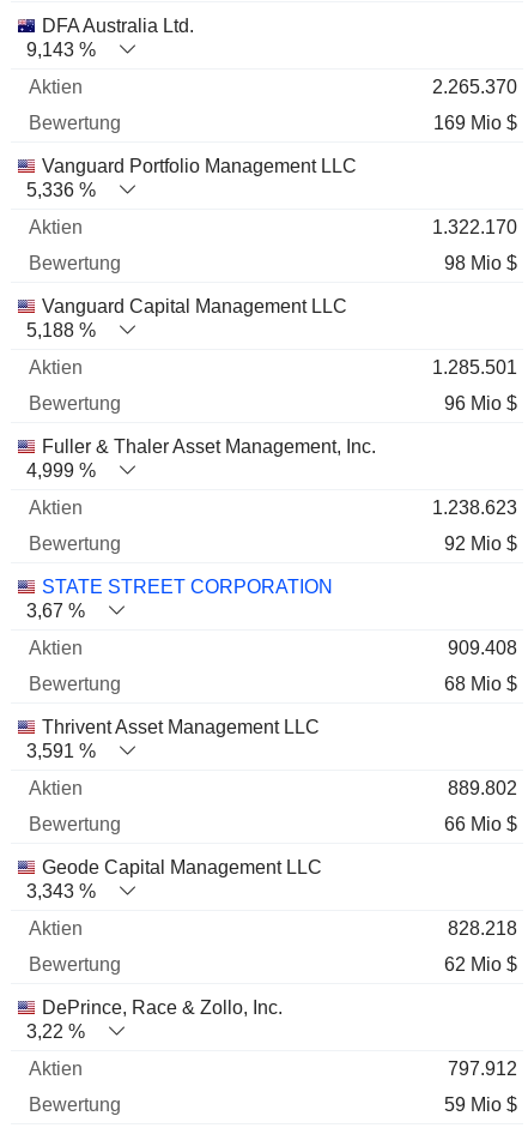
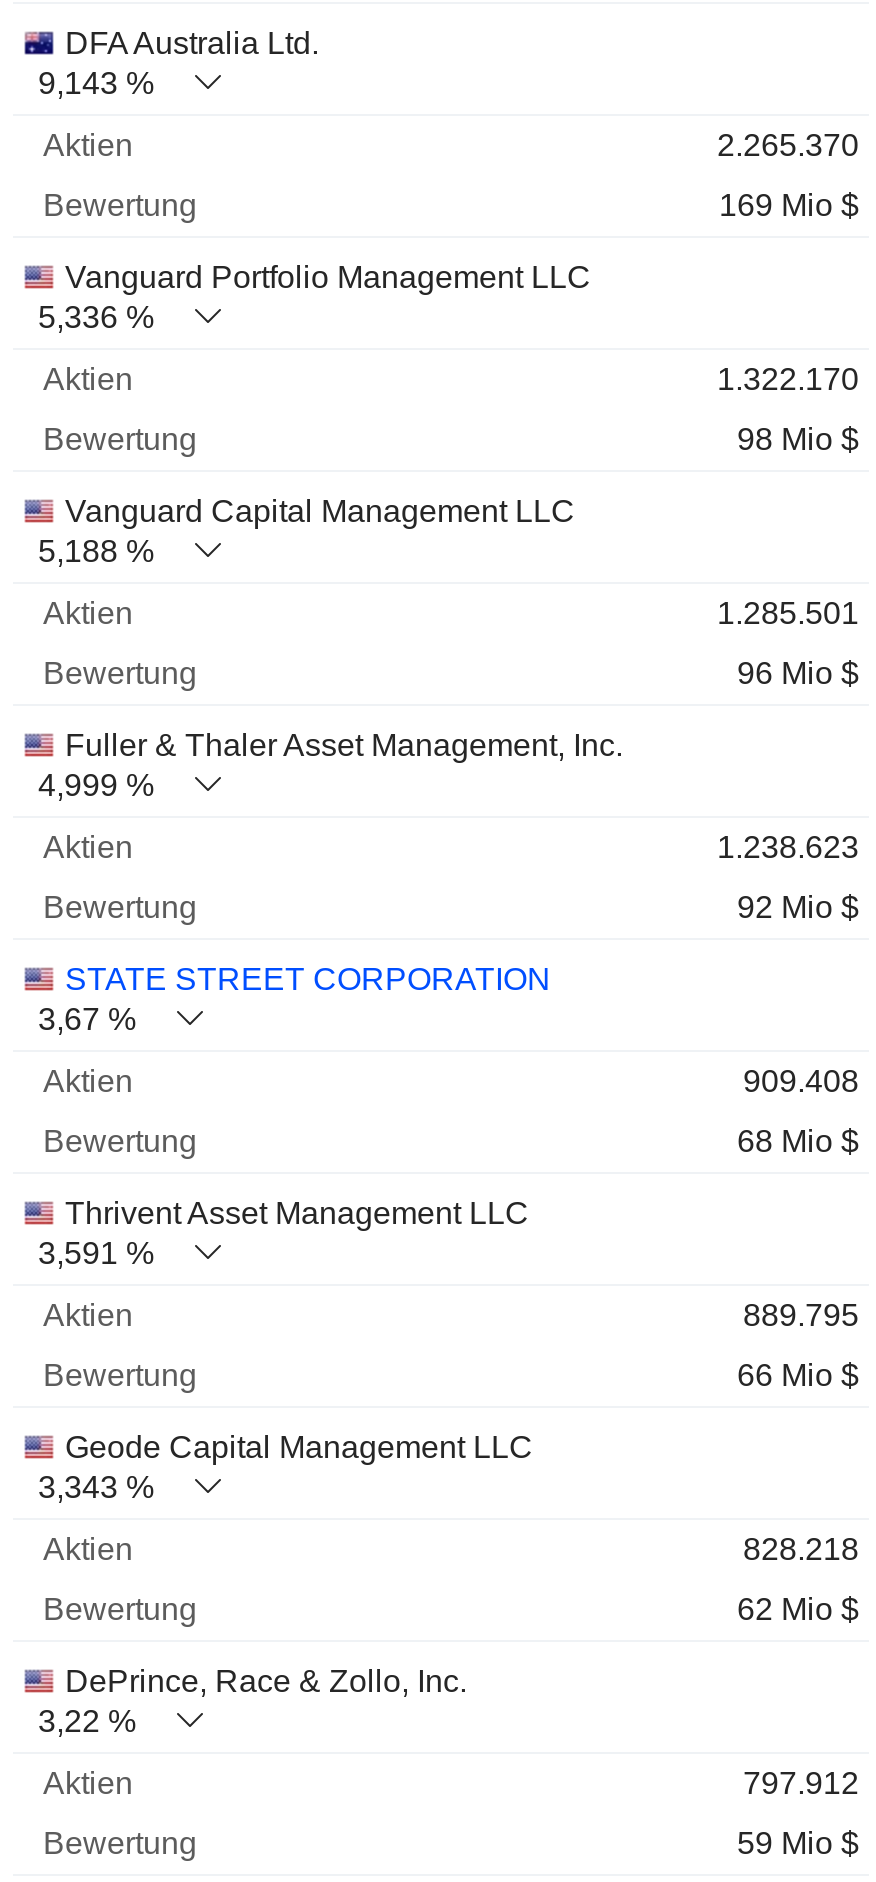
[448,778,517,798] 889.802 -> [743,1298,859,1332] 889.795

